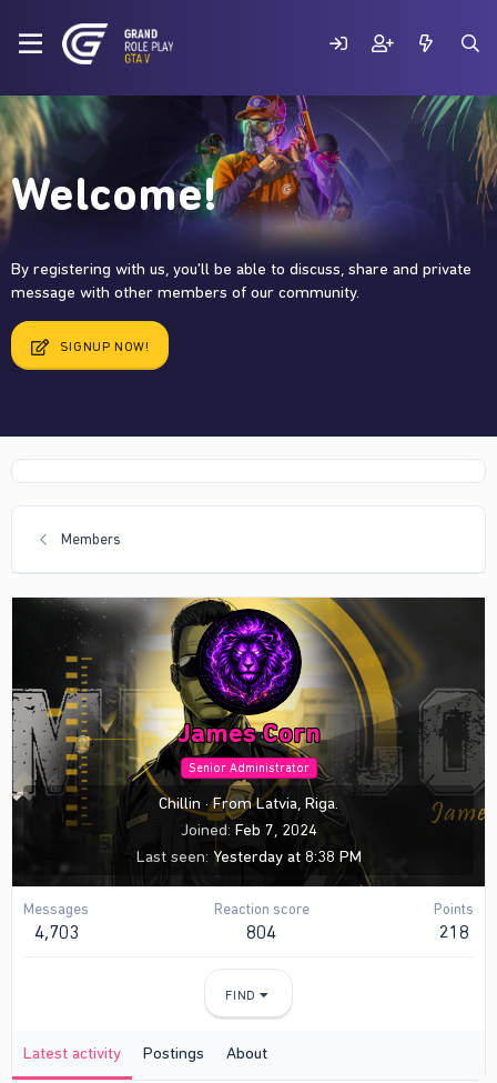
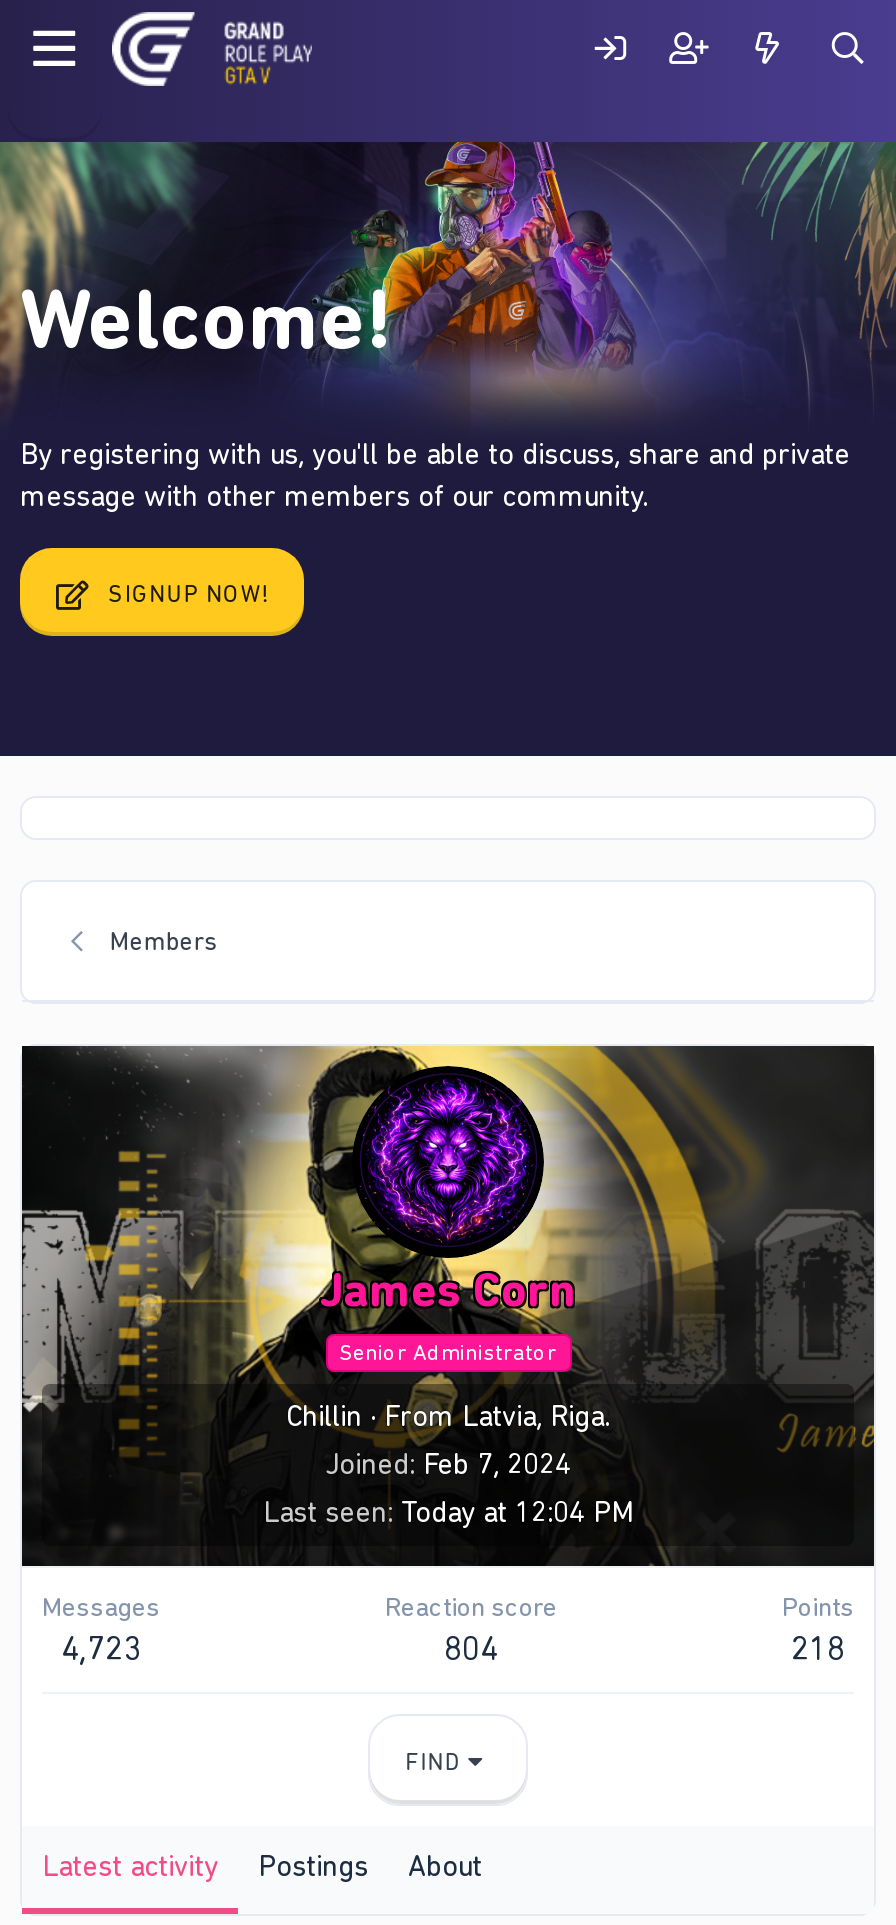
[136,847,361,867] Last seen Yesterday at 8:38 PM -> [263,1494,633,1530] Last seen Today at 12:04 PM
[34,921,78,943] 4,703 -> [61,1628,141,1668] 4,723

